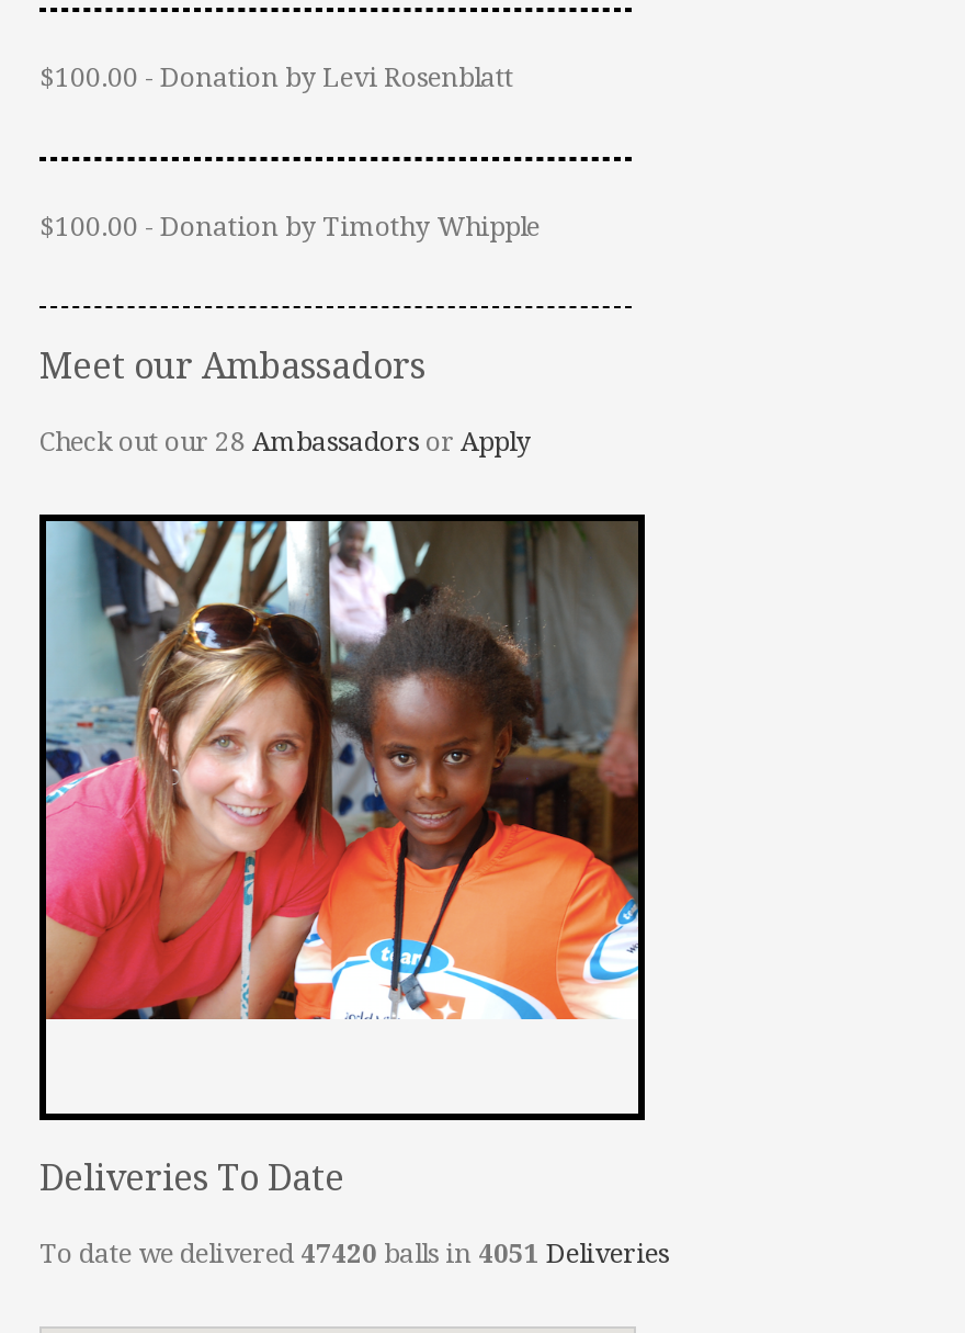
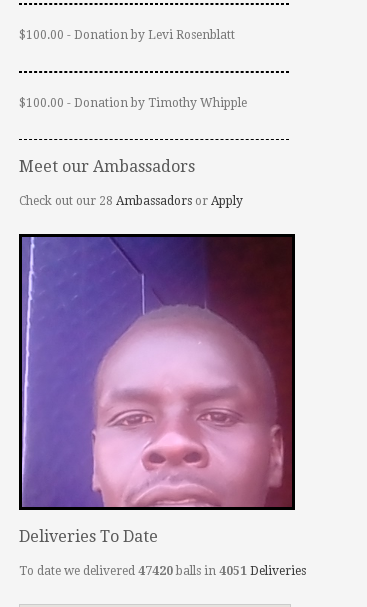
[44,519,640,1116] [image] -> [21,236,292,508] [image]

